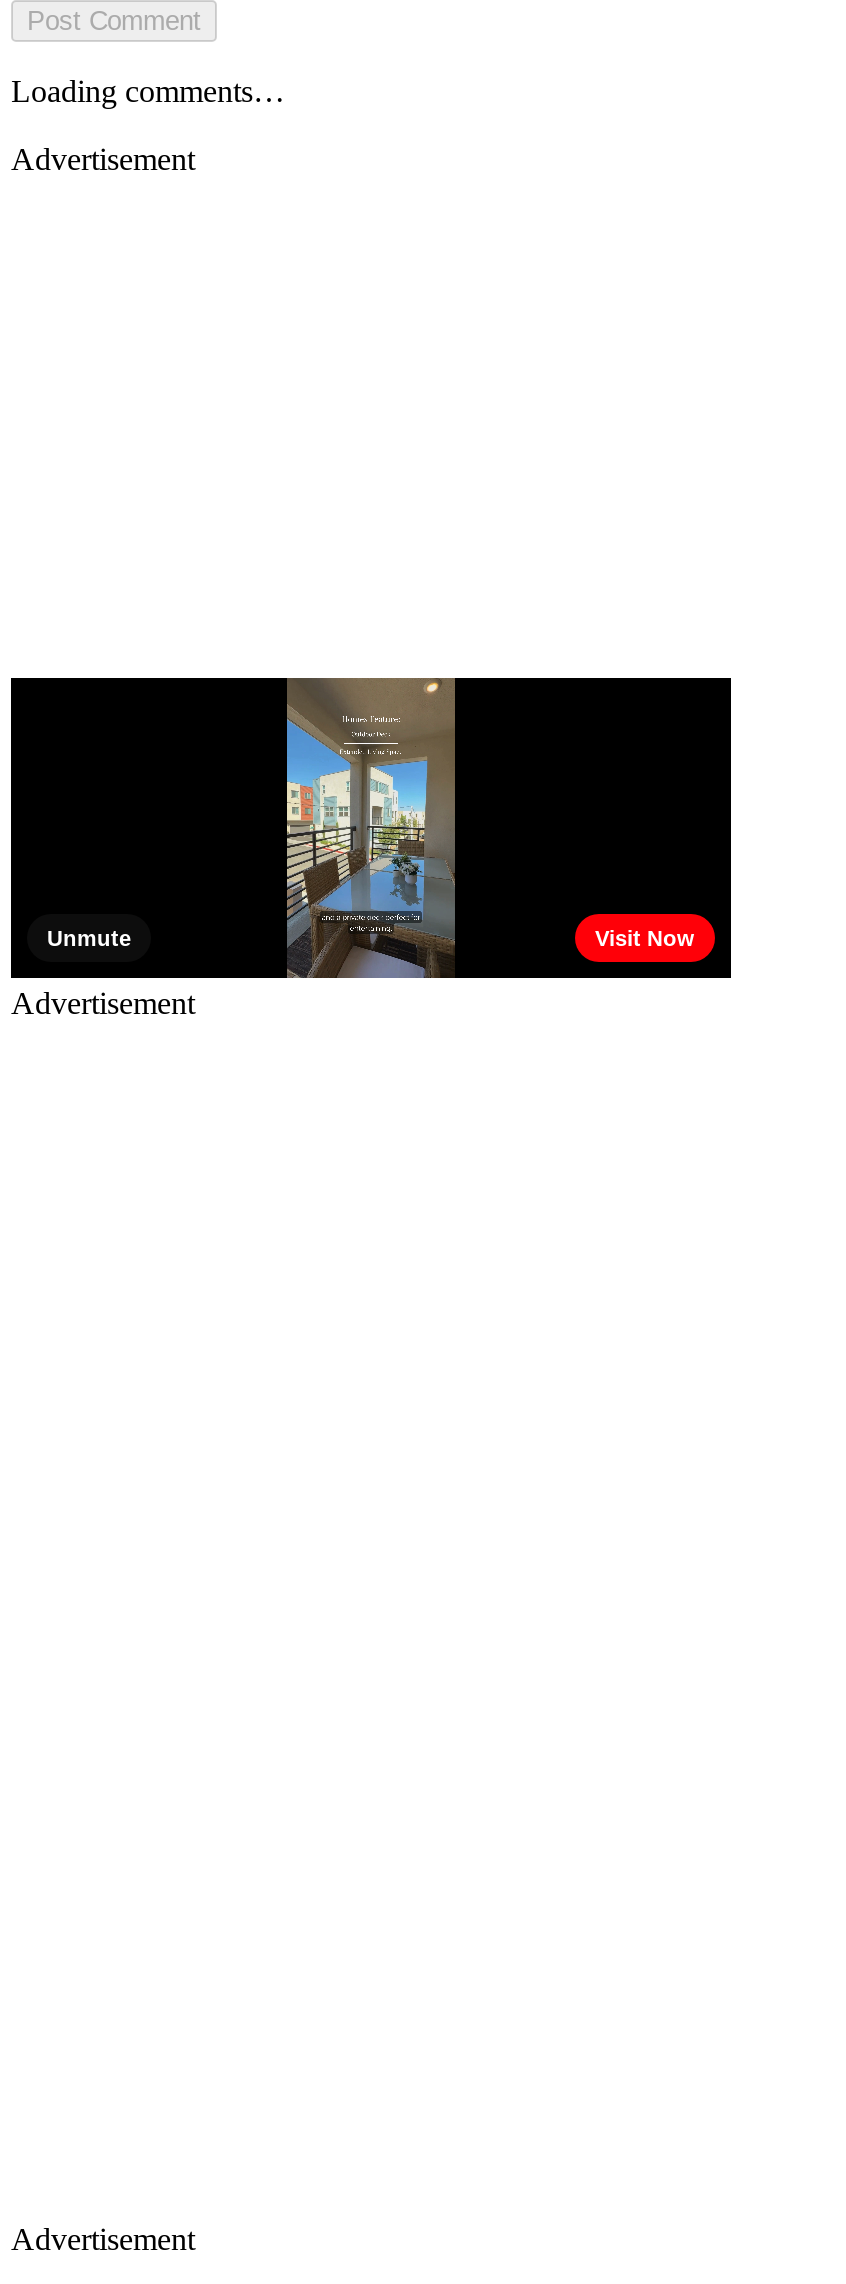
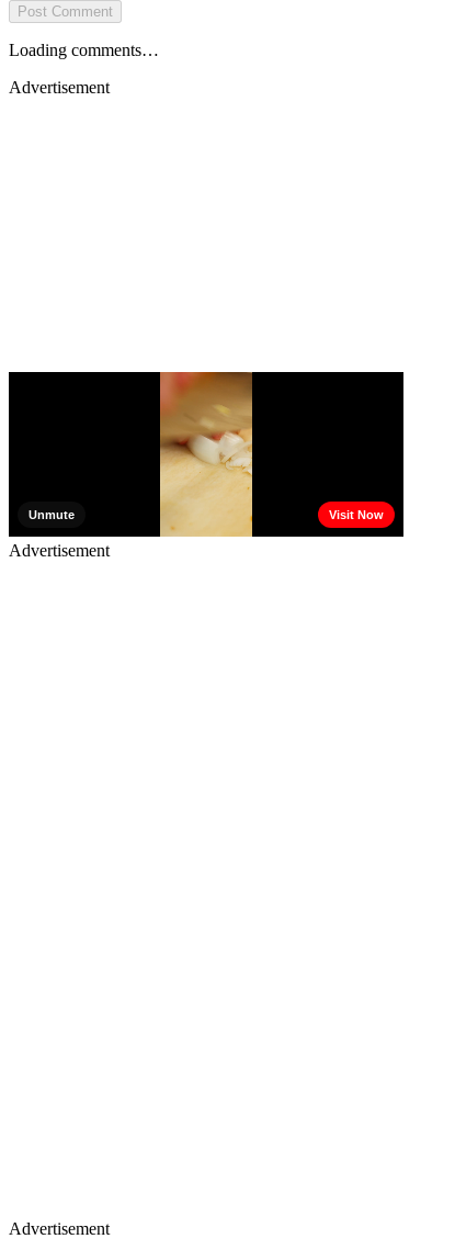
[285,676,455,980] [image] -> [159,371,253,538] [image]

